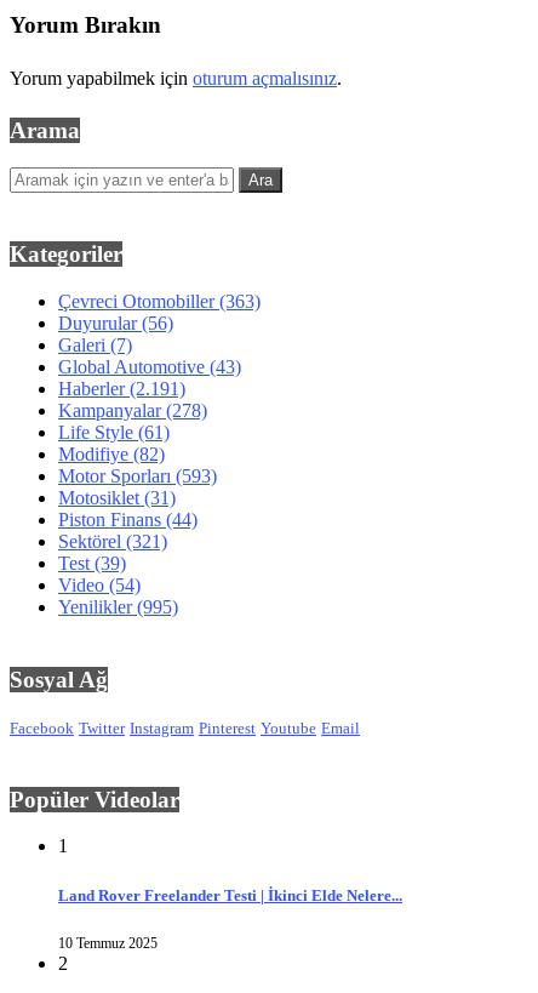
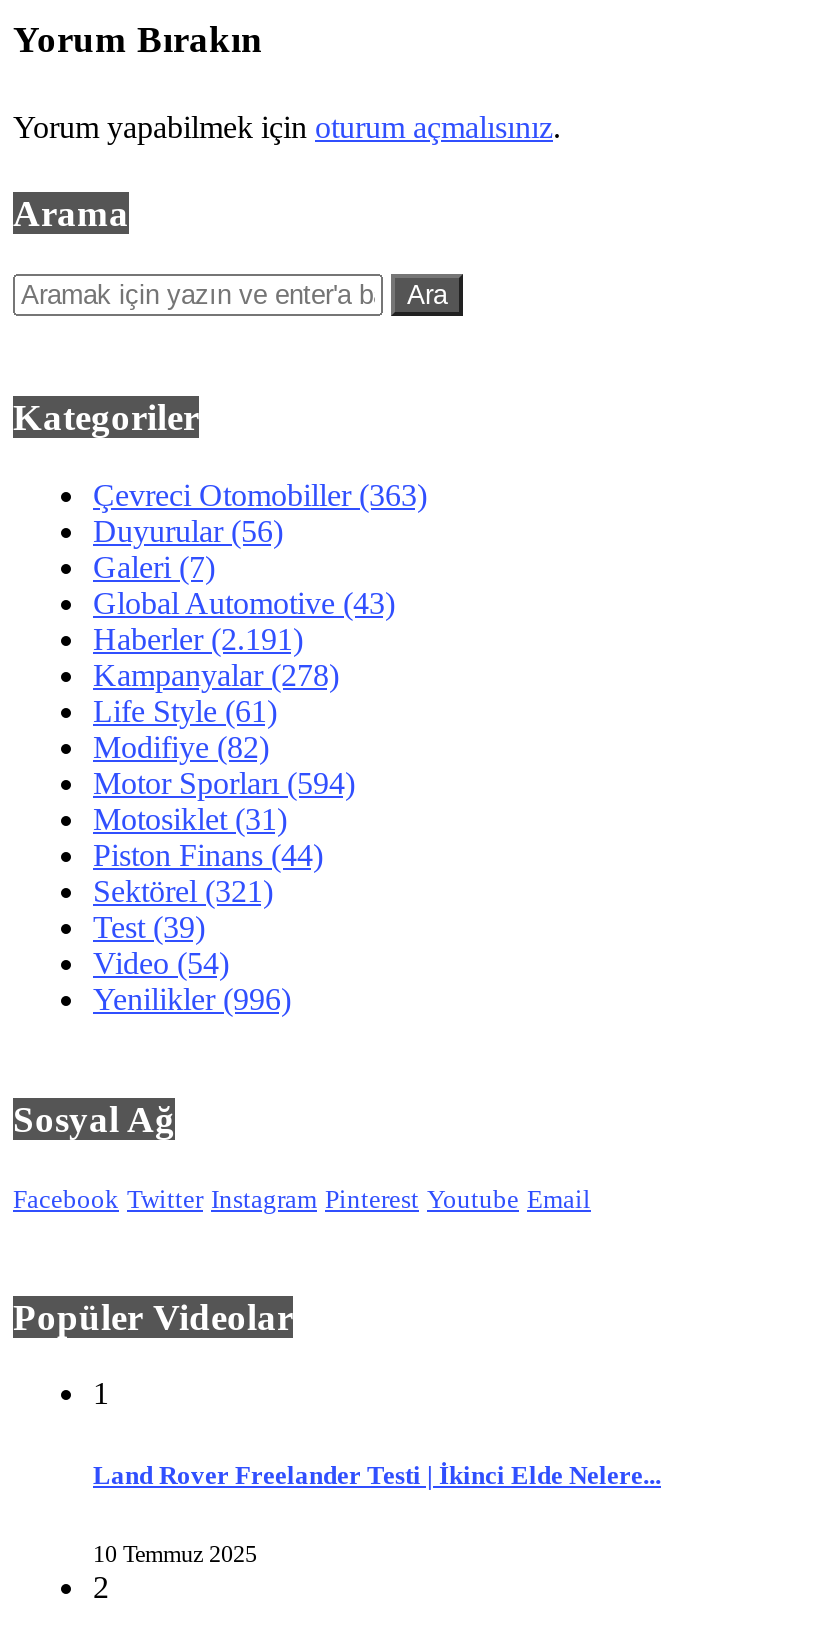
[58,465,217,486] Motor Sporları (593) -> [93,766,355,800] Motor Sporları (594)
[58,596,178,617] Yenilikler(995) -> [93,982,291,1016] Yenilikler(996)

